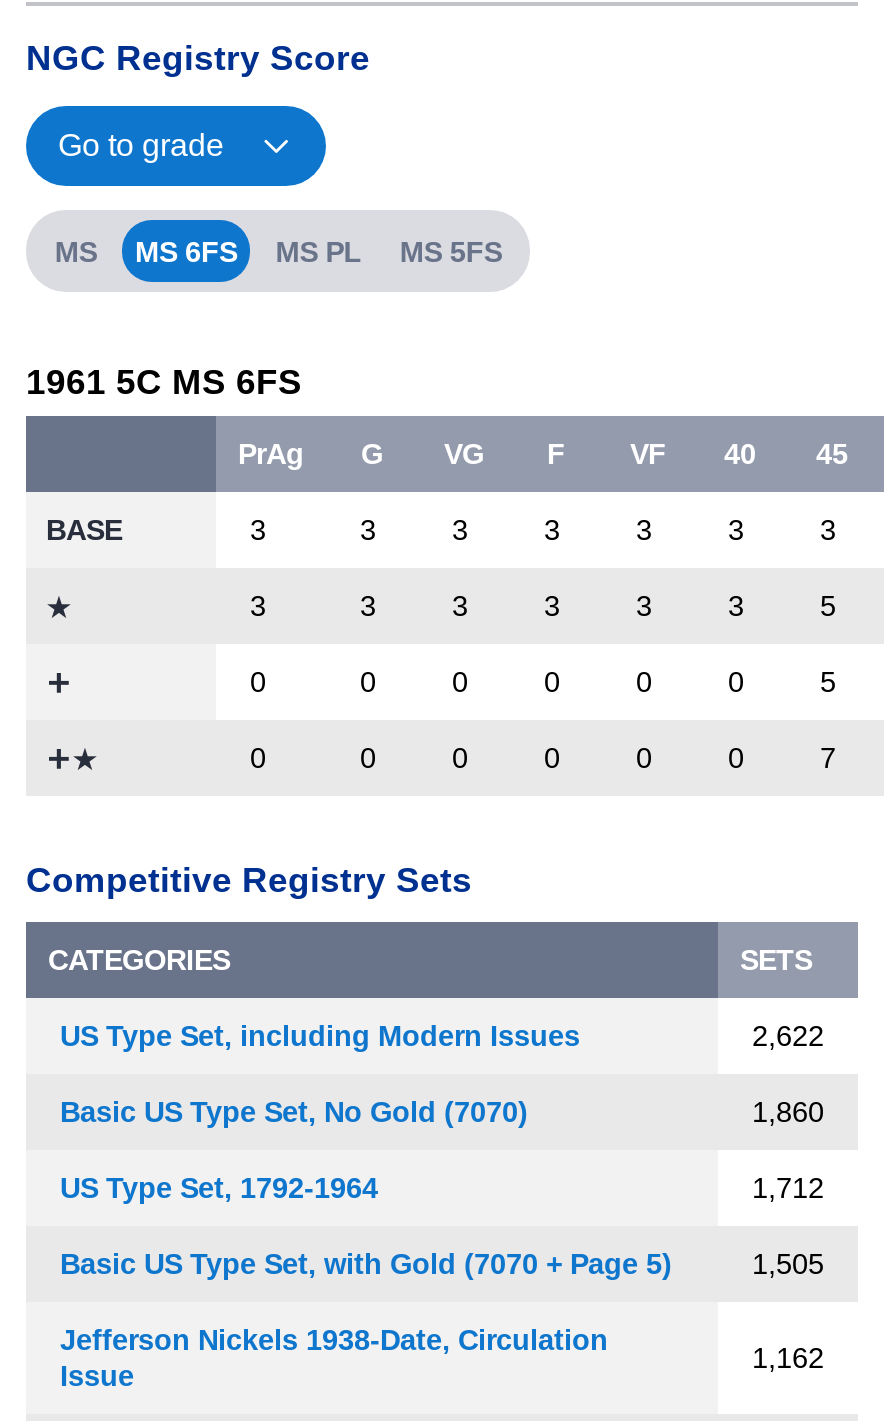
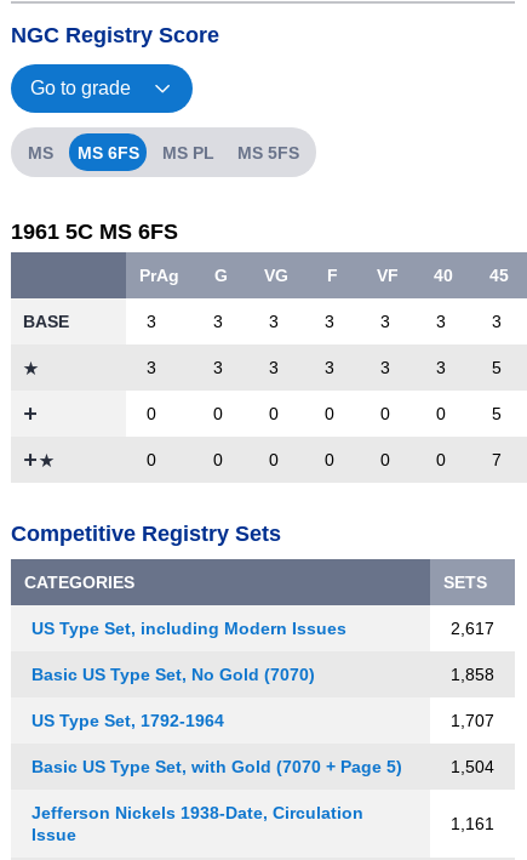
[752,1021,824,1053] 2,622 -> [451,619,494,638] 2,617
[752,1097,824,1129] 1,860 -> [451,665,494,684] 1,858
[752,1173,824,1205] 1,712 -> [451,711,494,731] 1,707
[752,1249,824,1281] 1,505 -> [451,757,494,777] 1,504
[752,1343,824,1375] 1,162 -> [451,814,494,834] 1,161

